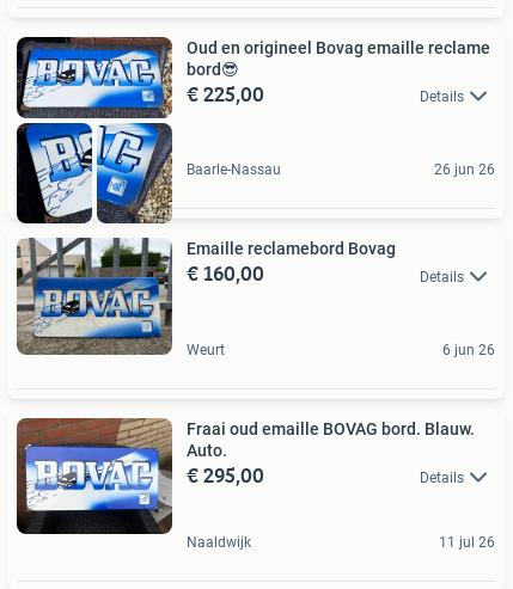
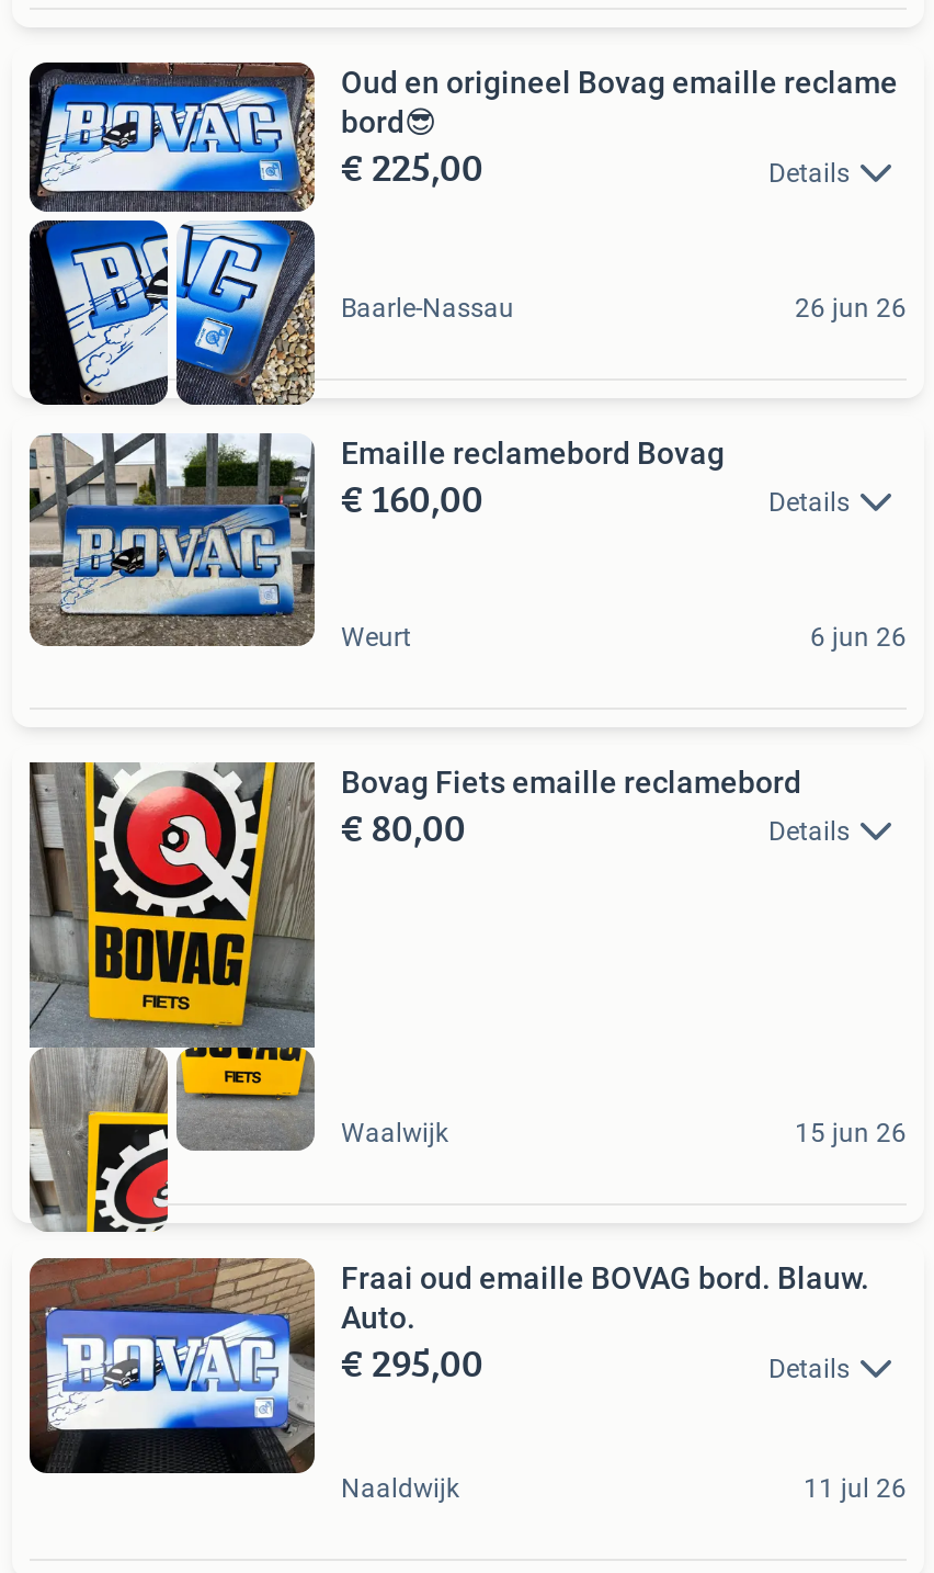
none -> [27,759,850,1235] [image] | Bovag Fiets emaille reclamebord | € 80,00 | Details
none -> [341,1119,907,1150] Waalwijk | 15 jun 26

